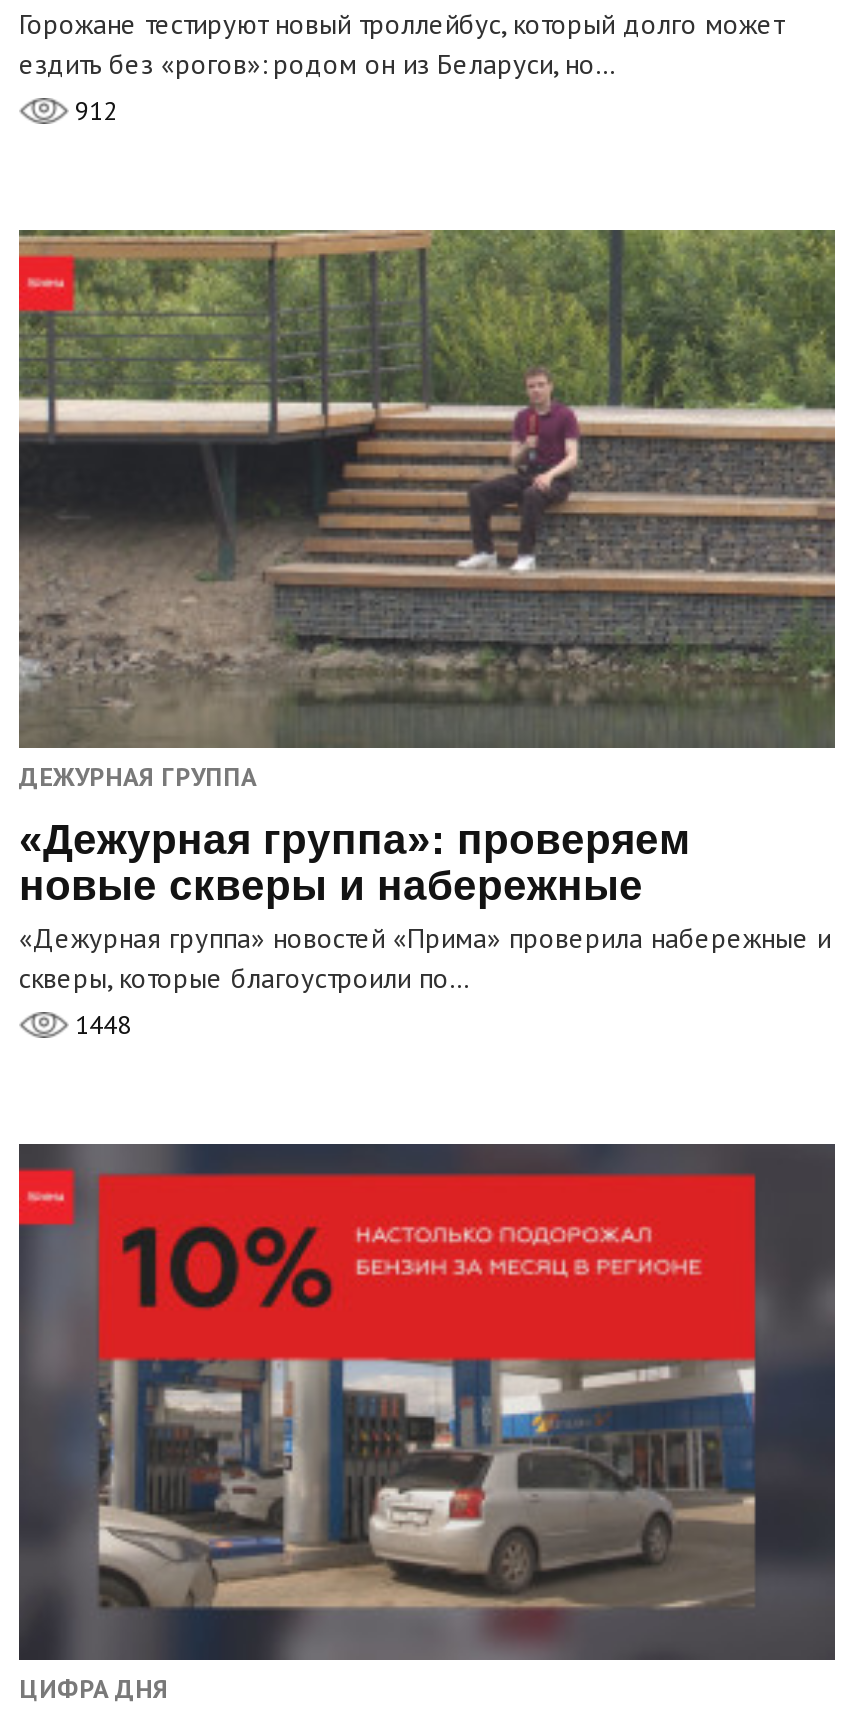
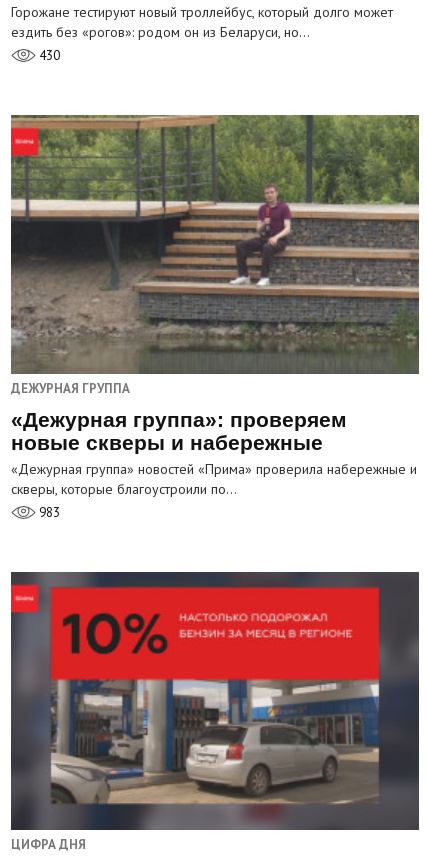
[69,95,117,129] 912 -> [36,47,60,64] 430
[69,1007,131,1041] 1448 -> [36,504,60,521] 983

